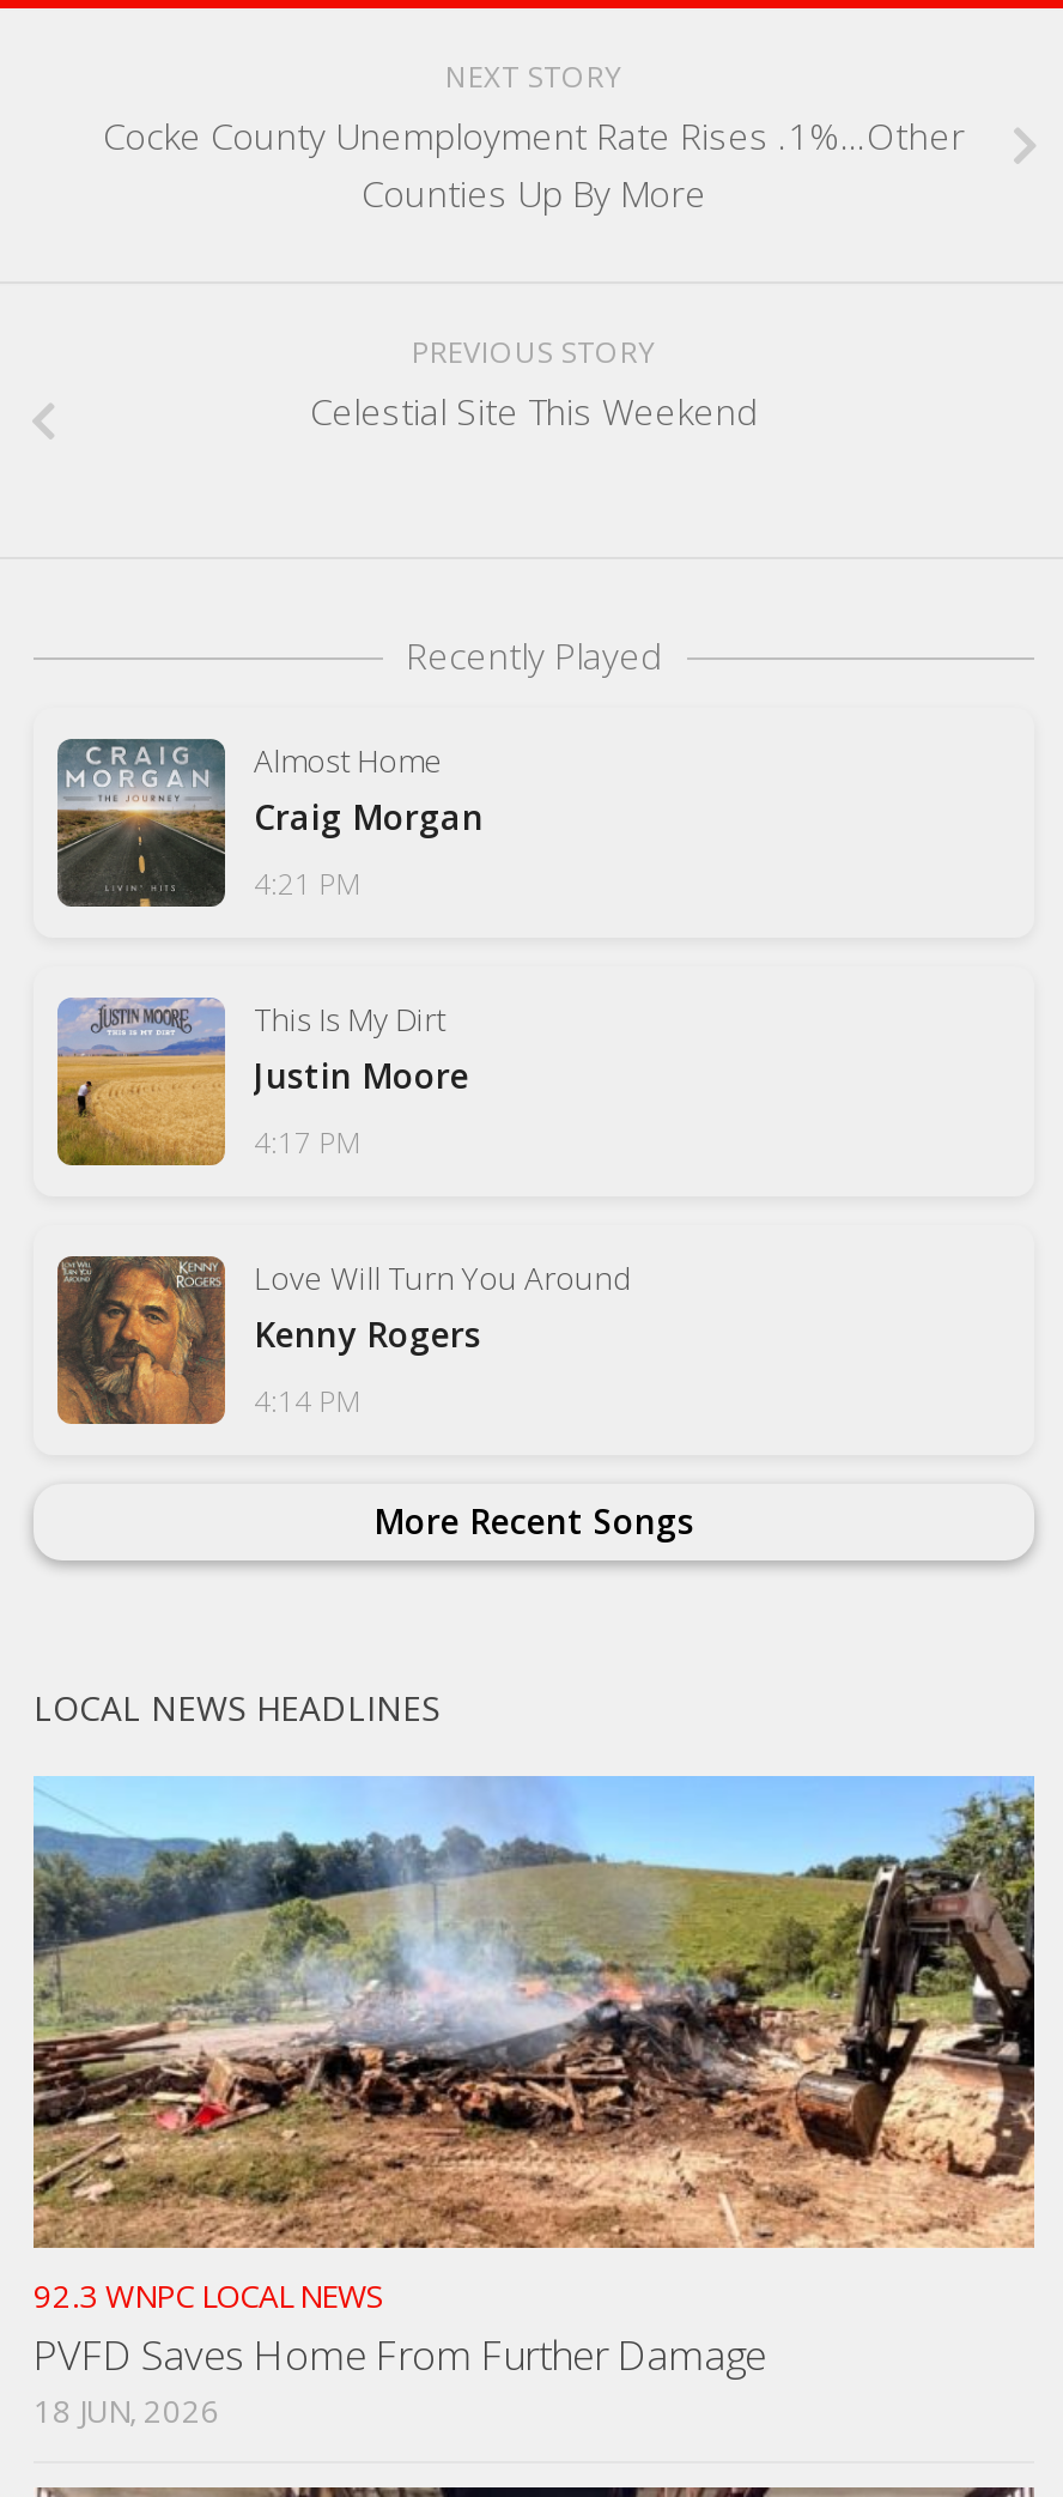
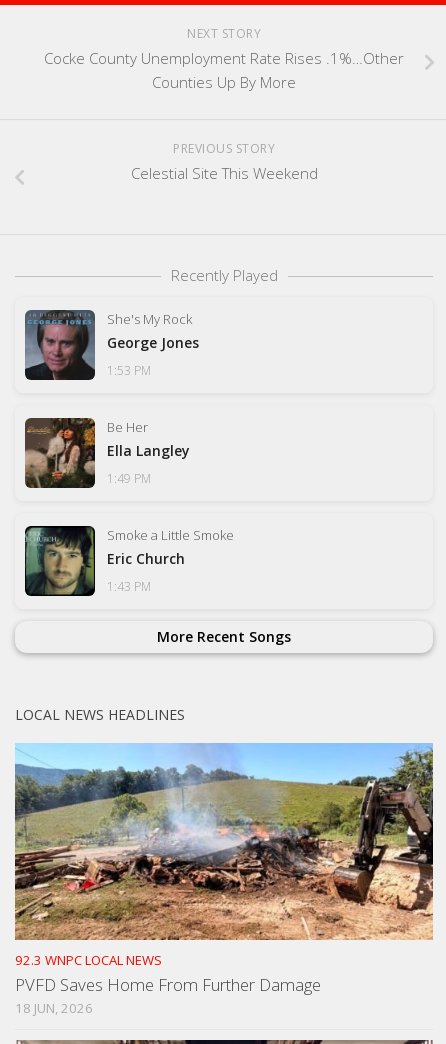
[55,739,484,909] [image] | Almost Home | Craig Morgan -> [25,310,199,381] [image] | She's My Rock | George Jones
[254,864,359,905] 4:21 PM -> [107,362,151,379] 1:53 PM
[55,998,469,1168] [image] | This Is My Dirt | Justin Moore -> [24,417,190,489] [image] | Be Her | Ella Langley
[254,1123,359,1163] 4:17 PM -> [107,470,151,487] 1:49 PM
[55,1254,632,1426] [image] | Love Will Turn You Around | Kenny Rogers -> [24,525,234,597] [image] | Smoke a Little Smoke | Eric Church
[254,1381,359,1422] 4:14 PM -> [107,578,151,595] 1:43 PM

